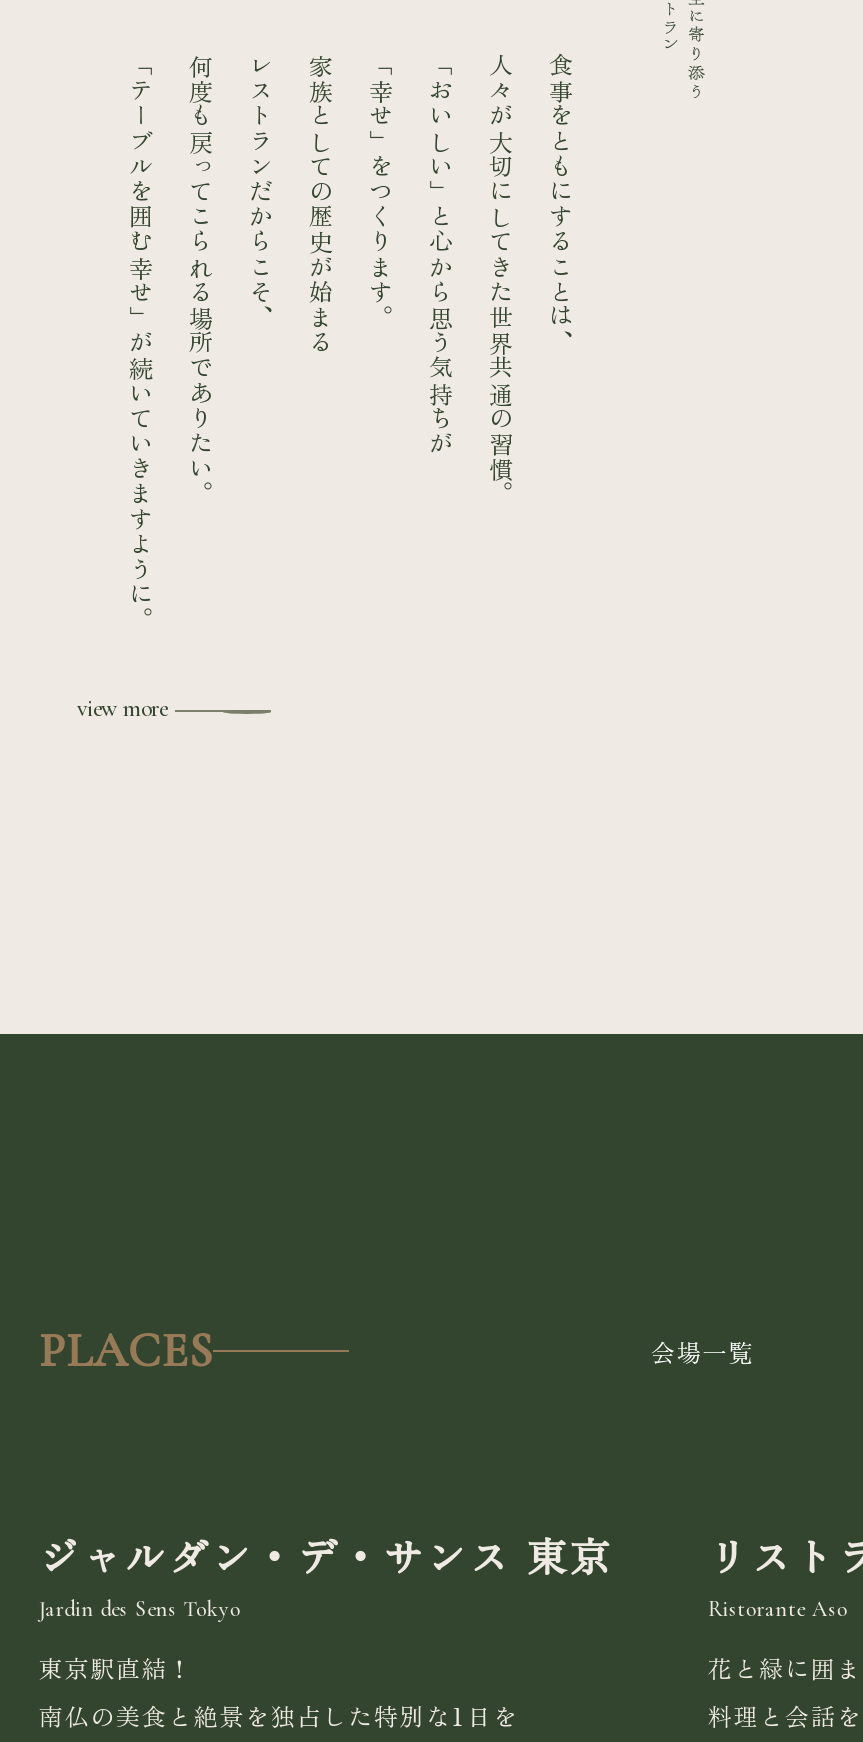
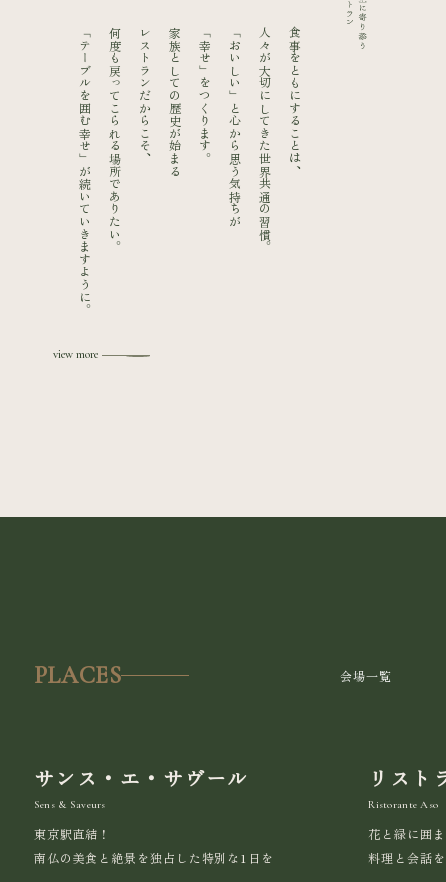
[39,1527,613,1623] ジャルダン・デ・サンス 東京 | Jardin des Sens Tokyo -> [34,763,249,811] サンス・エ・サヴール | Sens & Saveurs

